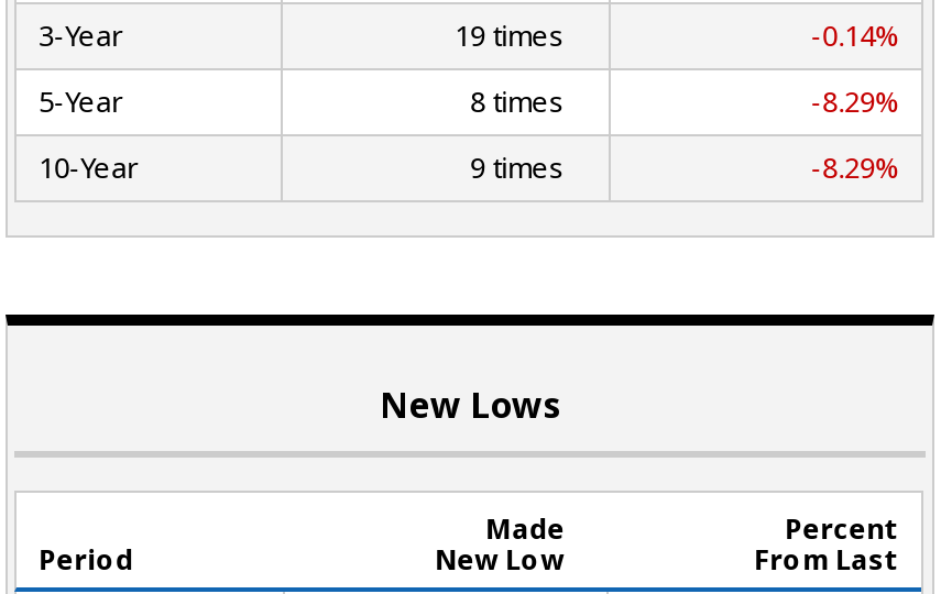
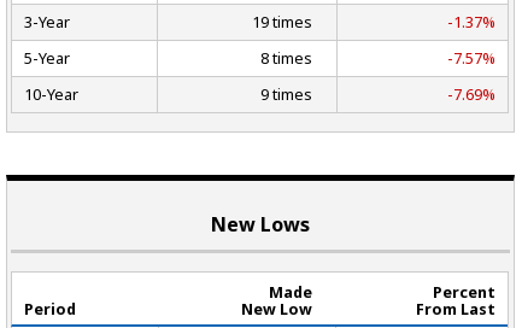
[811,16,899,55] -0.14% -> [447,11,496,33] -1.37%
[811,82,899,121] -8.29% -> [447,47,496,69] -7.57%
[811,148,899,187] -8.29% -> [447,83,496,105] -7.69%

